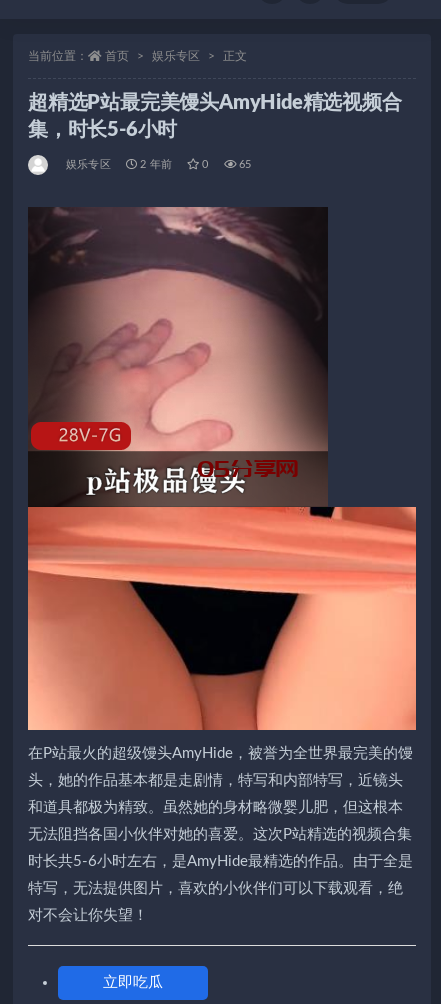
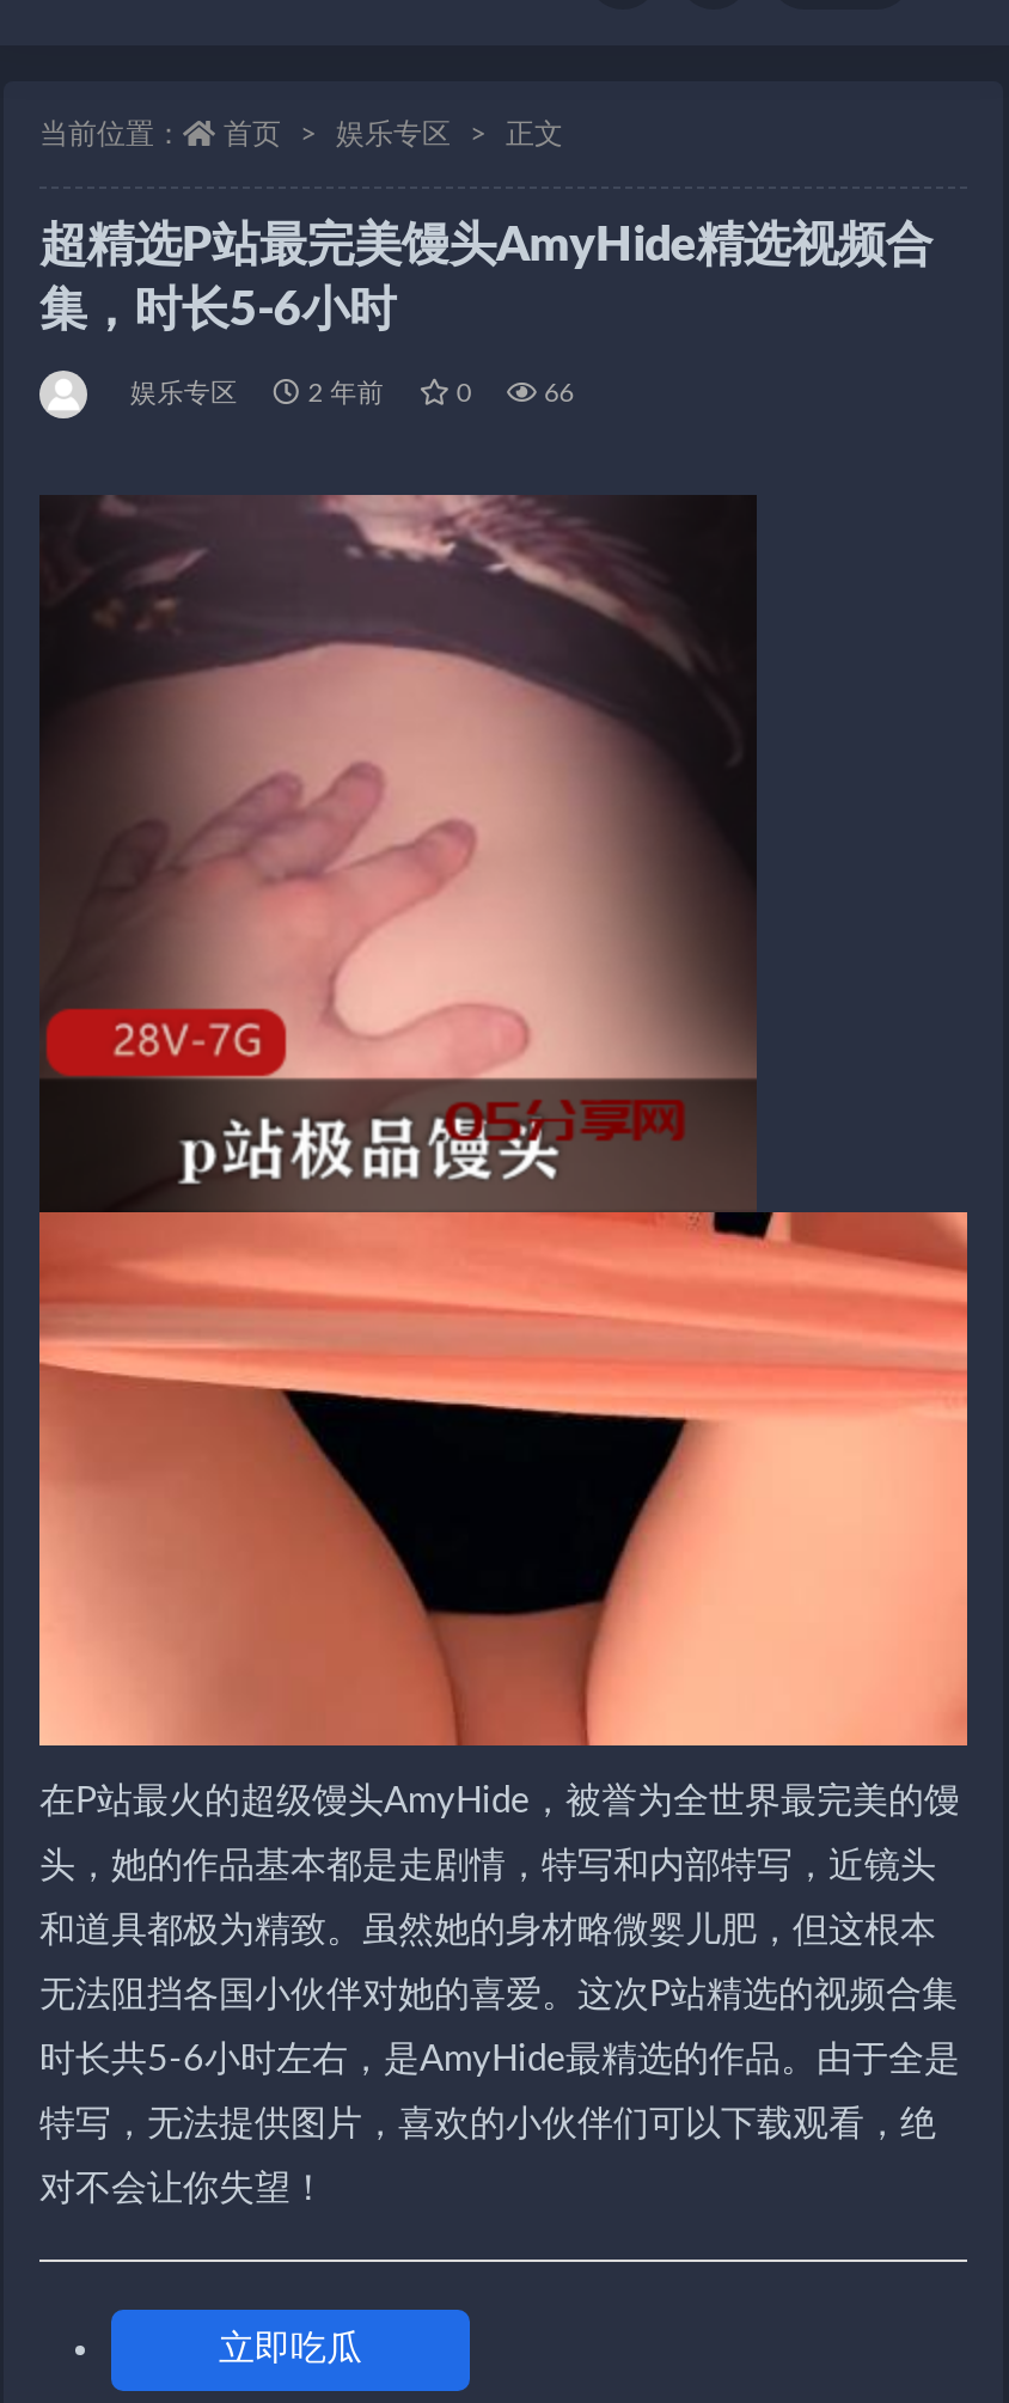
[236,159,251,170] 65 -> [536,380,574,406] 66

